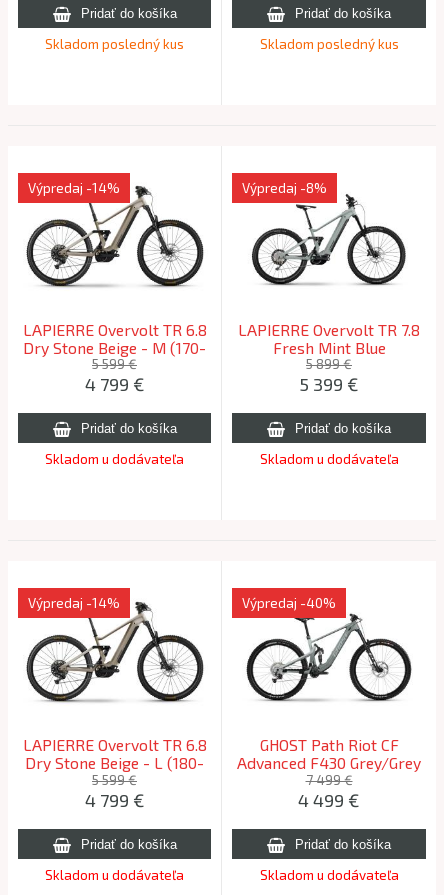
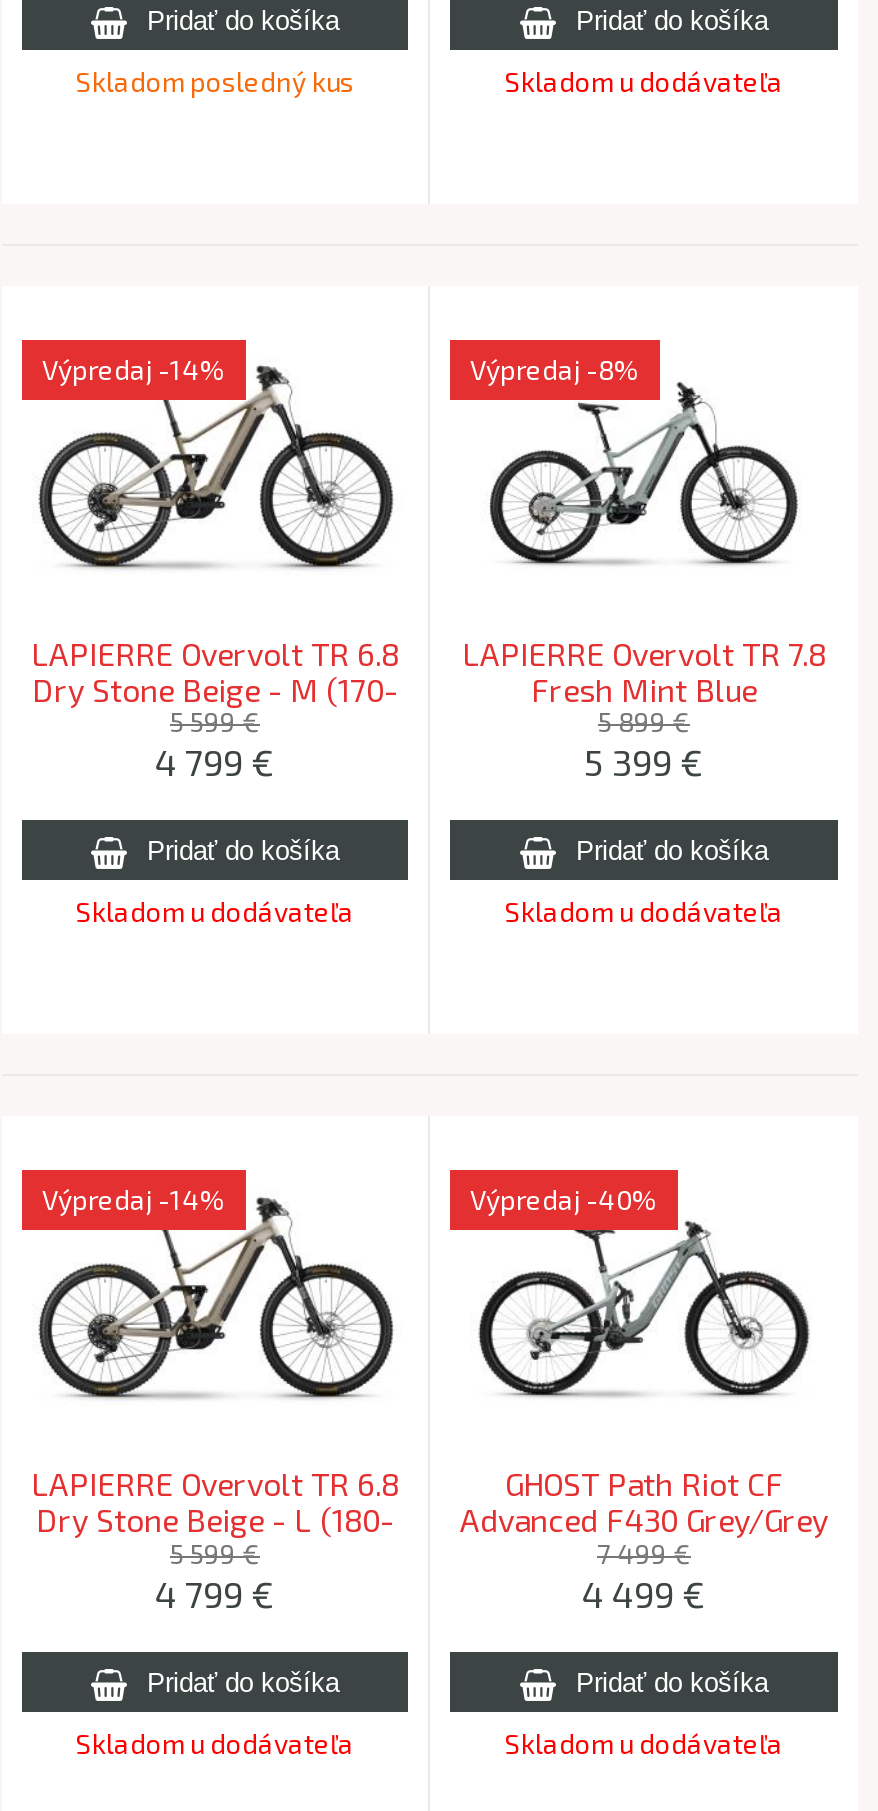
[259,35,398,51] Skladom posledný kus -> [505,65,783,97] Skladom u dodávateľa

